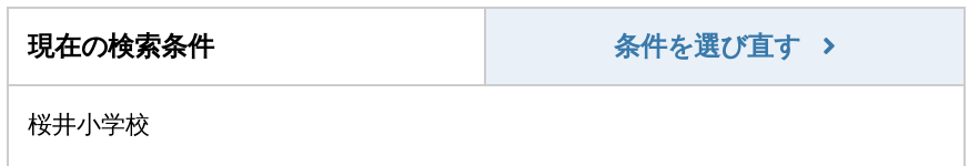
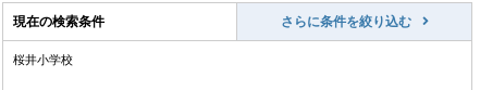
[614,30,800,61] 条件を選び直す -> [280,14,411,29] さらに条件を絞り込む

